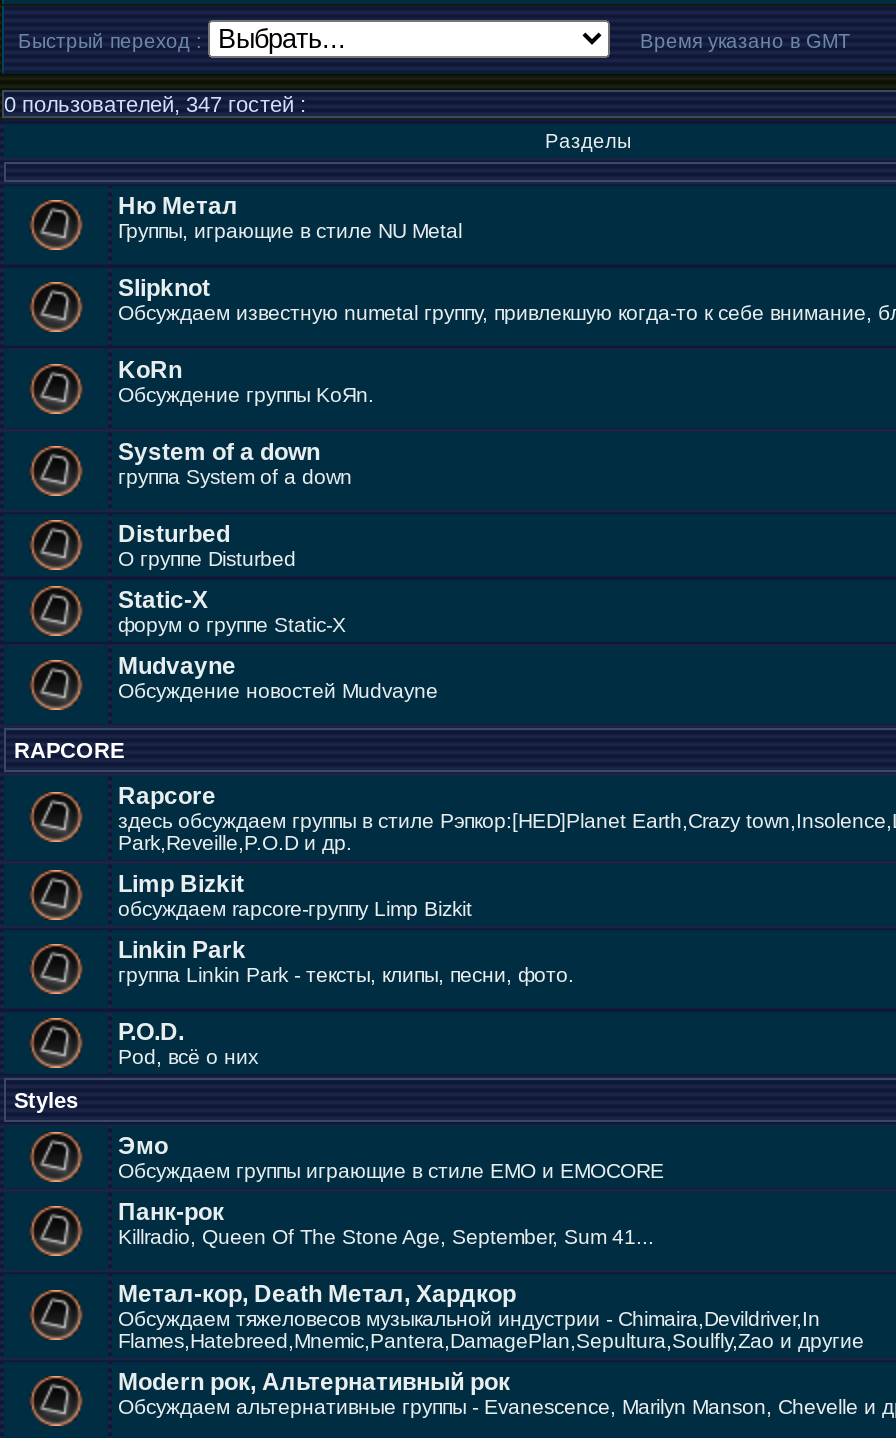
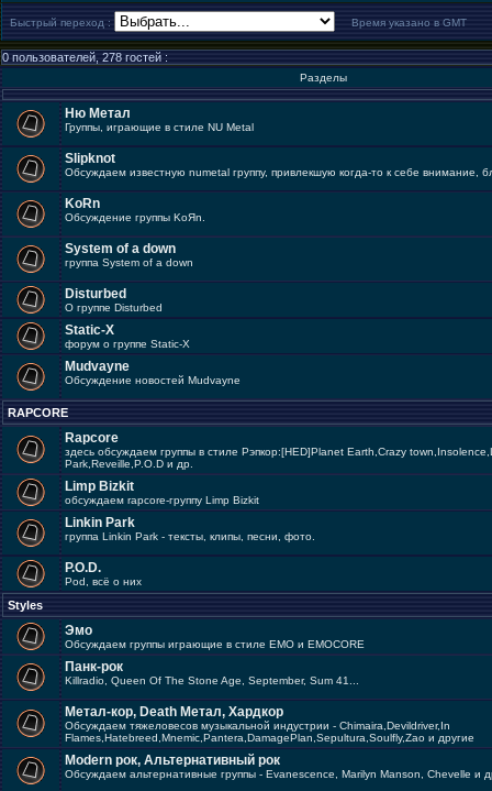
[4,92,306,116] 0 пользователей, 347 гостей : -> [2,51,168,64] 0 пользователей, 278 гостей :

